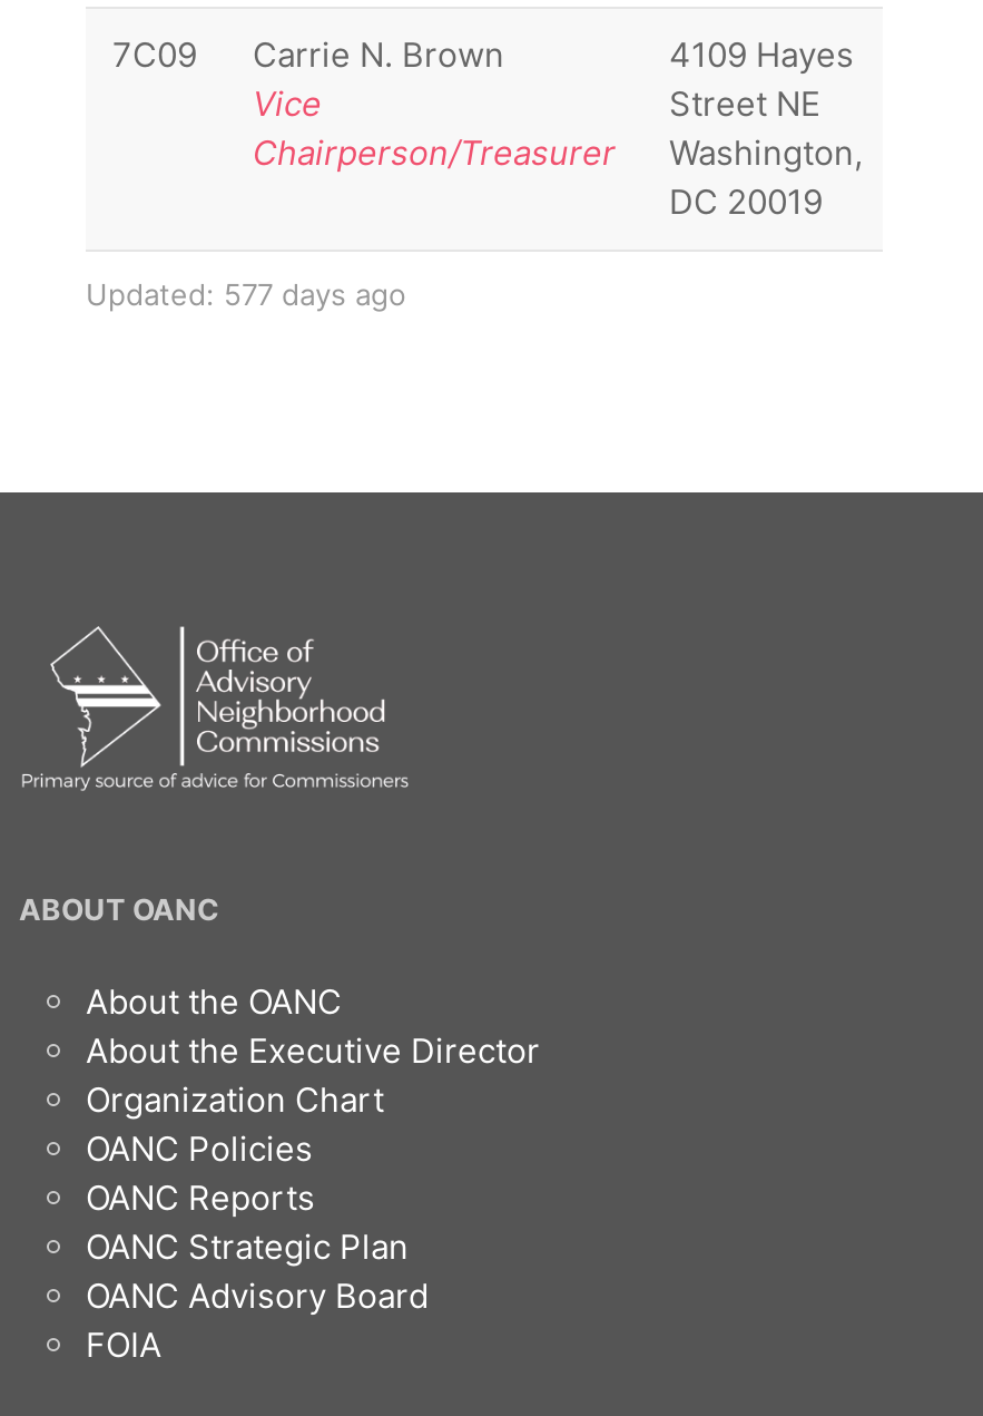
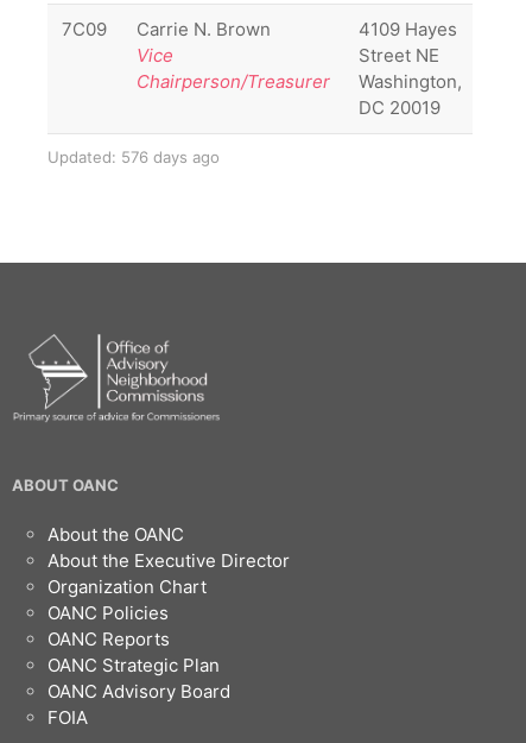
[86,276,406,312] Updated: 577 days ago -> [47,147,220,166] Updated: 576 days ago

